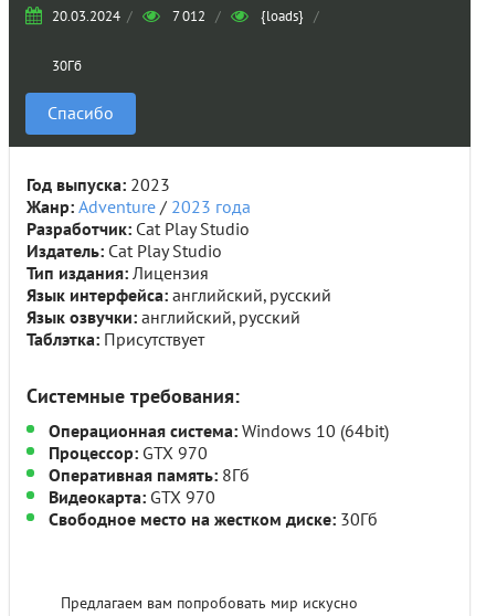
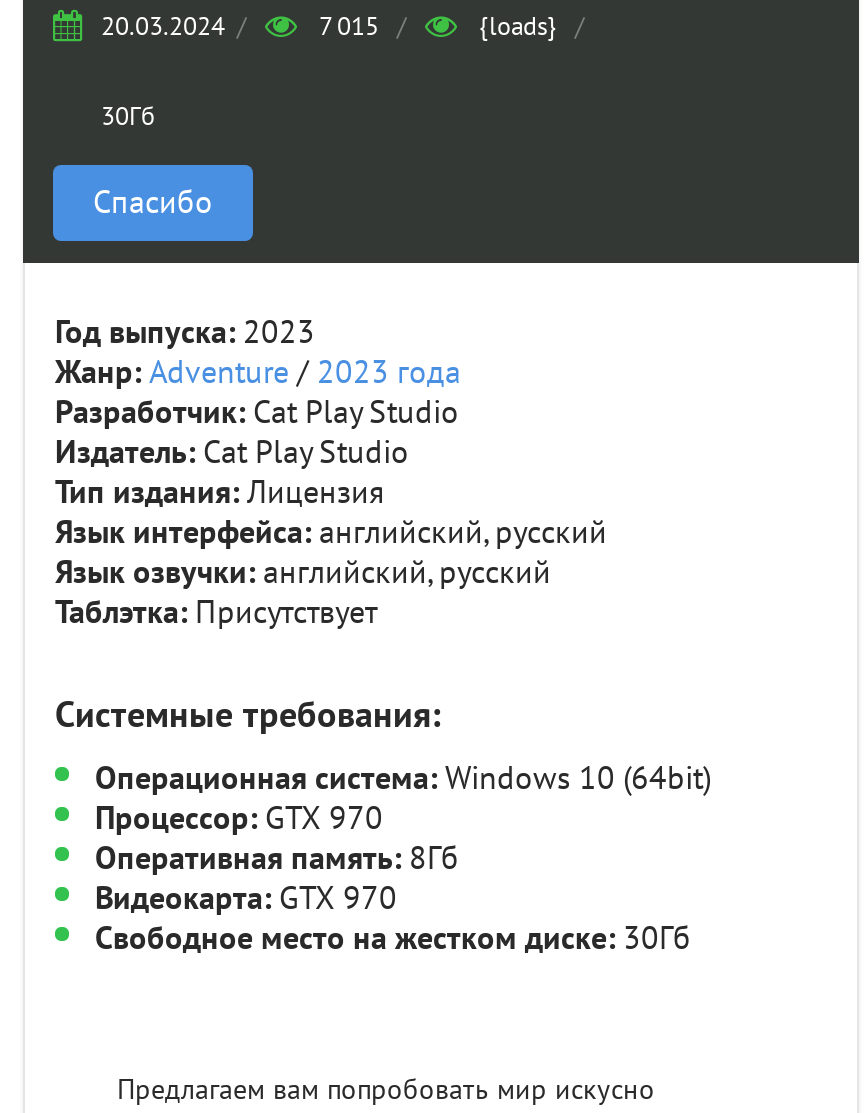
[169,8,221,25] 7 012 / -> [313,11,407,43] 7 015 /

